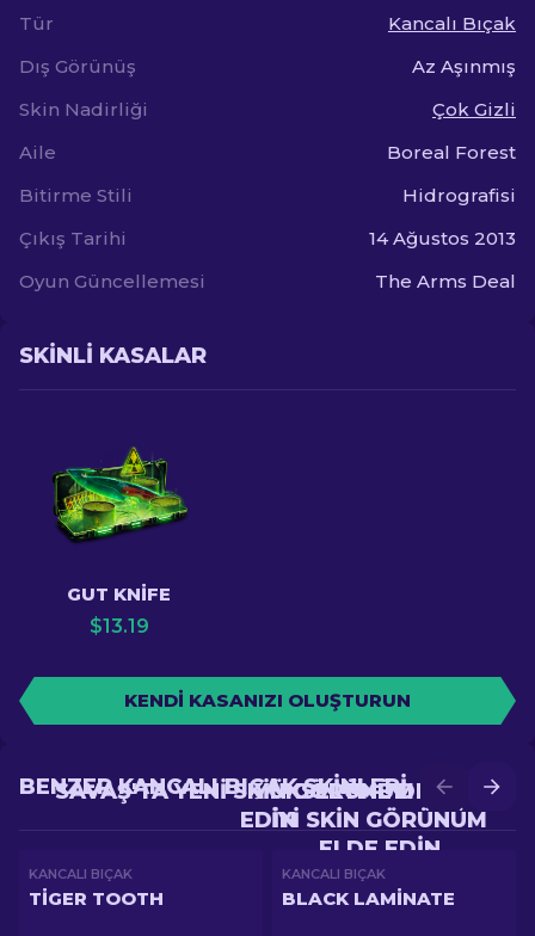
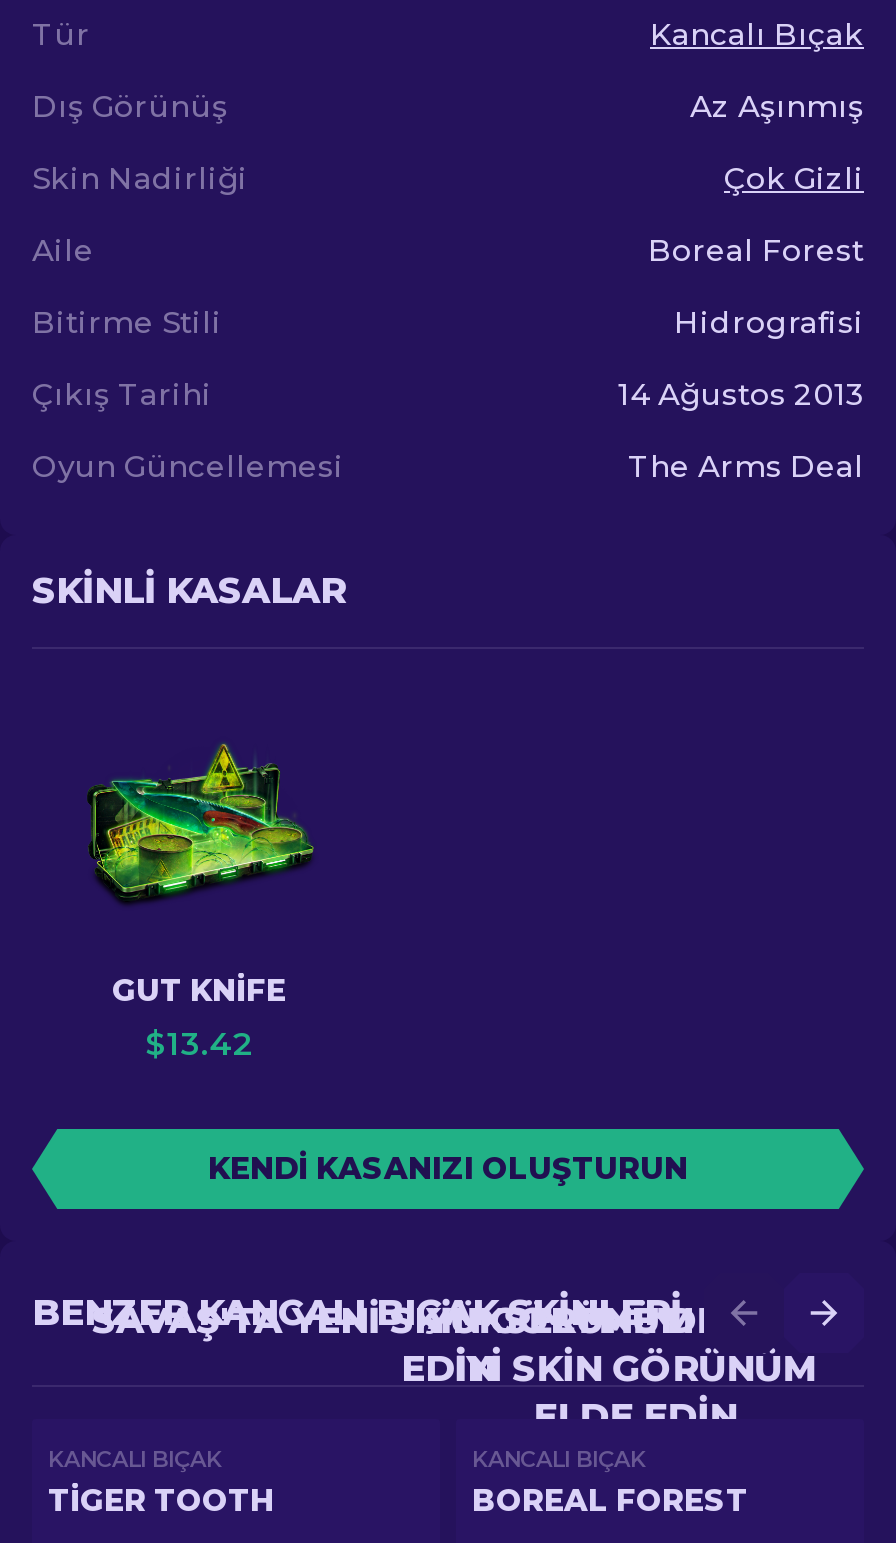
[89,615,149,638] $13.19 -> [145,1025,253,1063] $13.42
[282,887,455,910] BLACK LAMINATE -> [472,1481,748,1519] BOREAL FOREST

